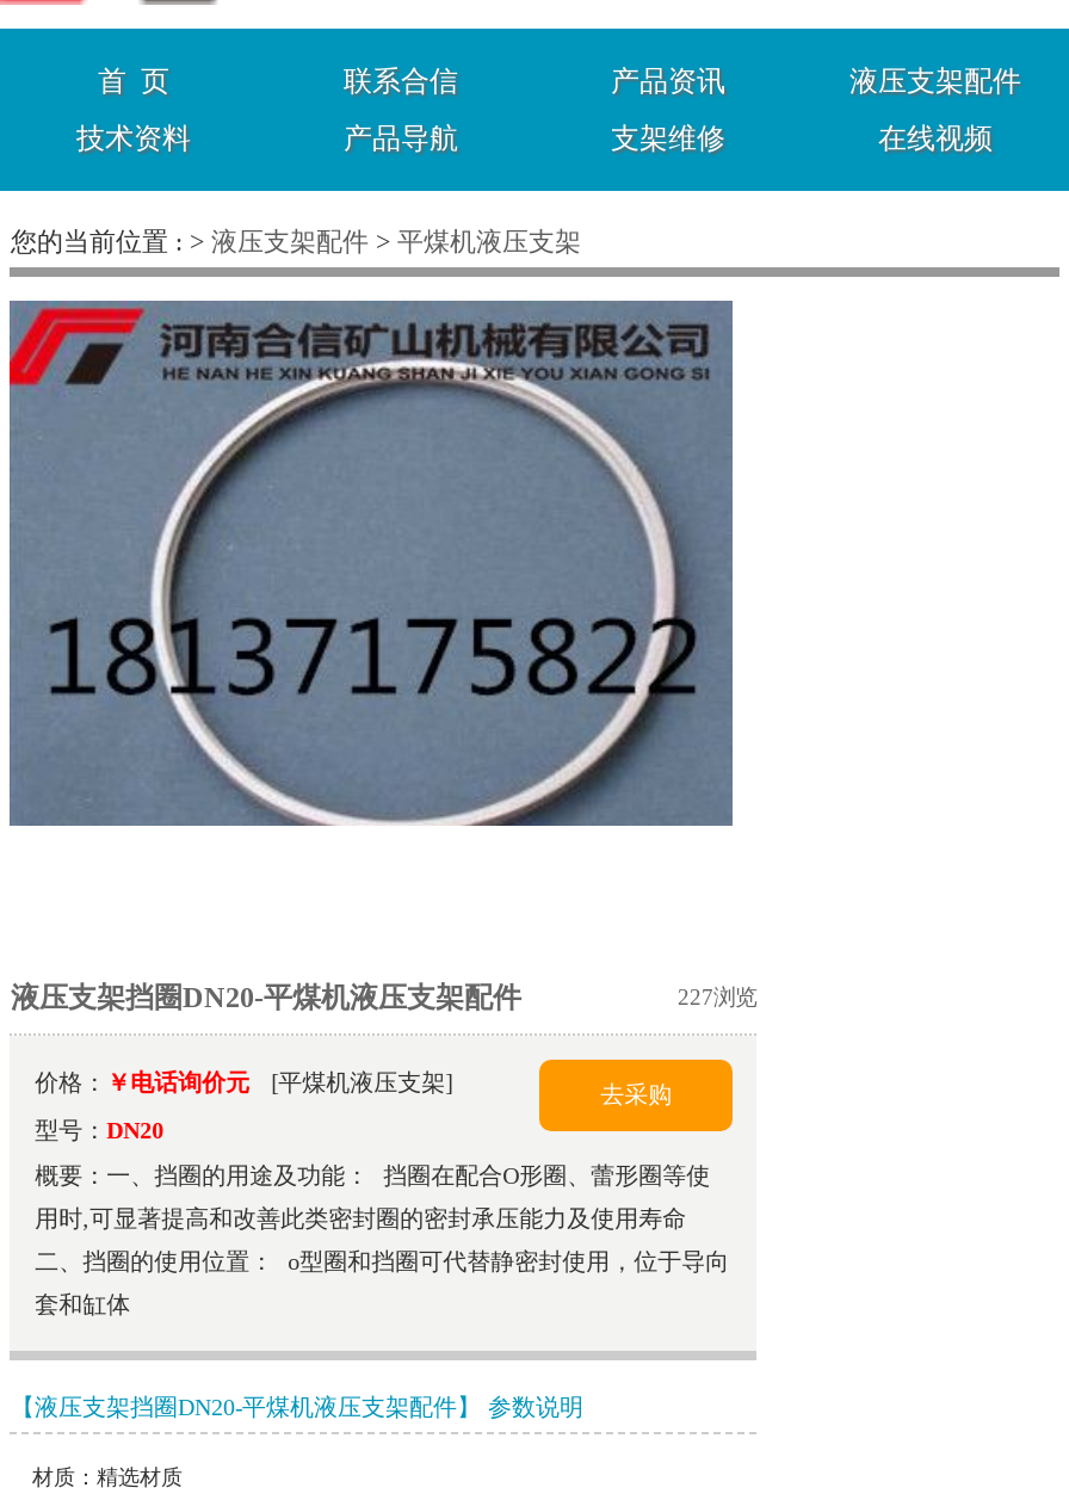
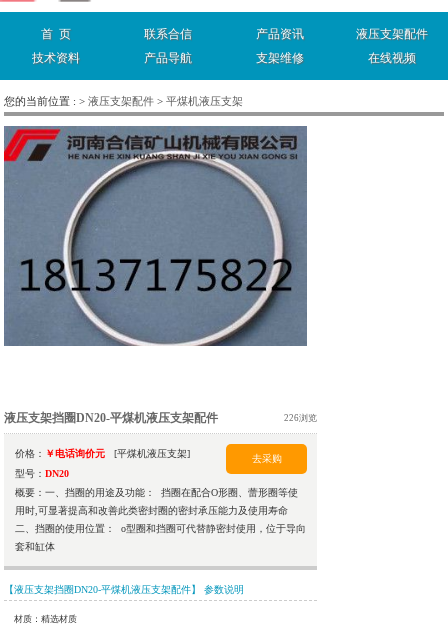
[678,985,756,1009] 227浏览 -> [284,413,317,423] 226浏览

